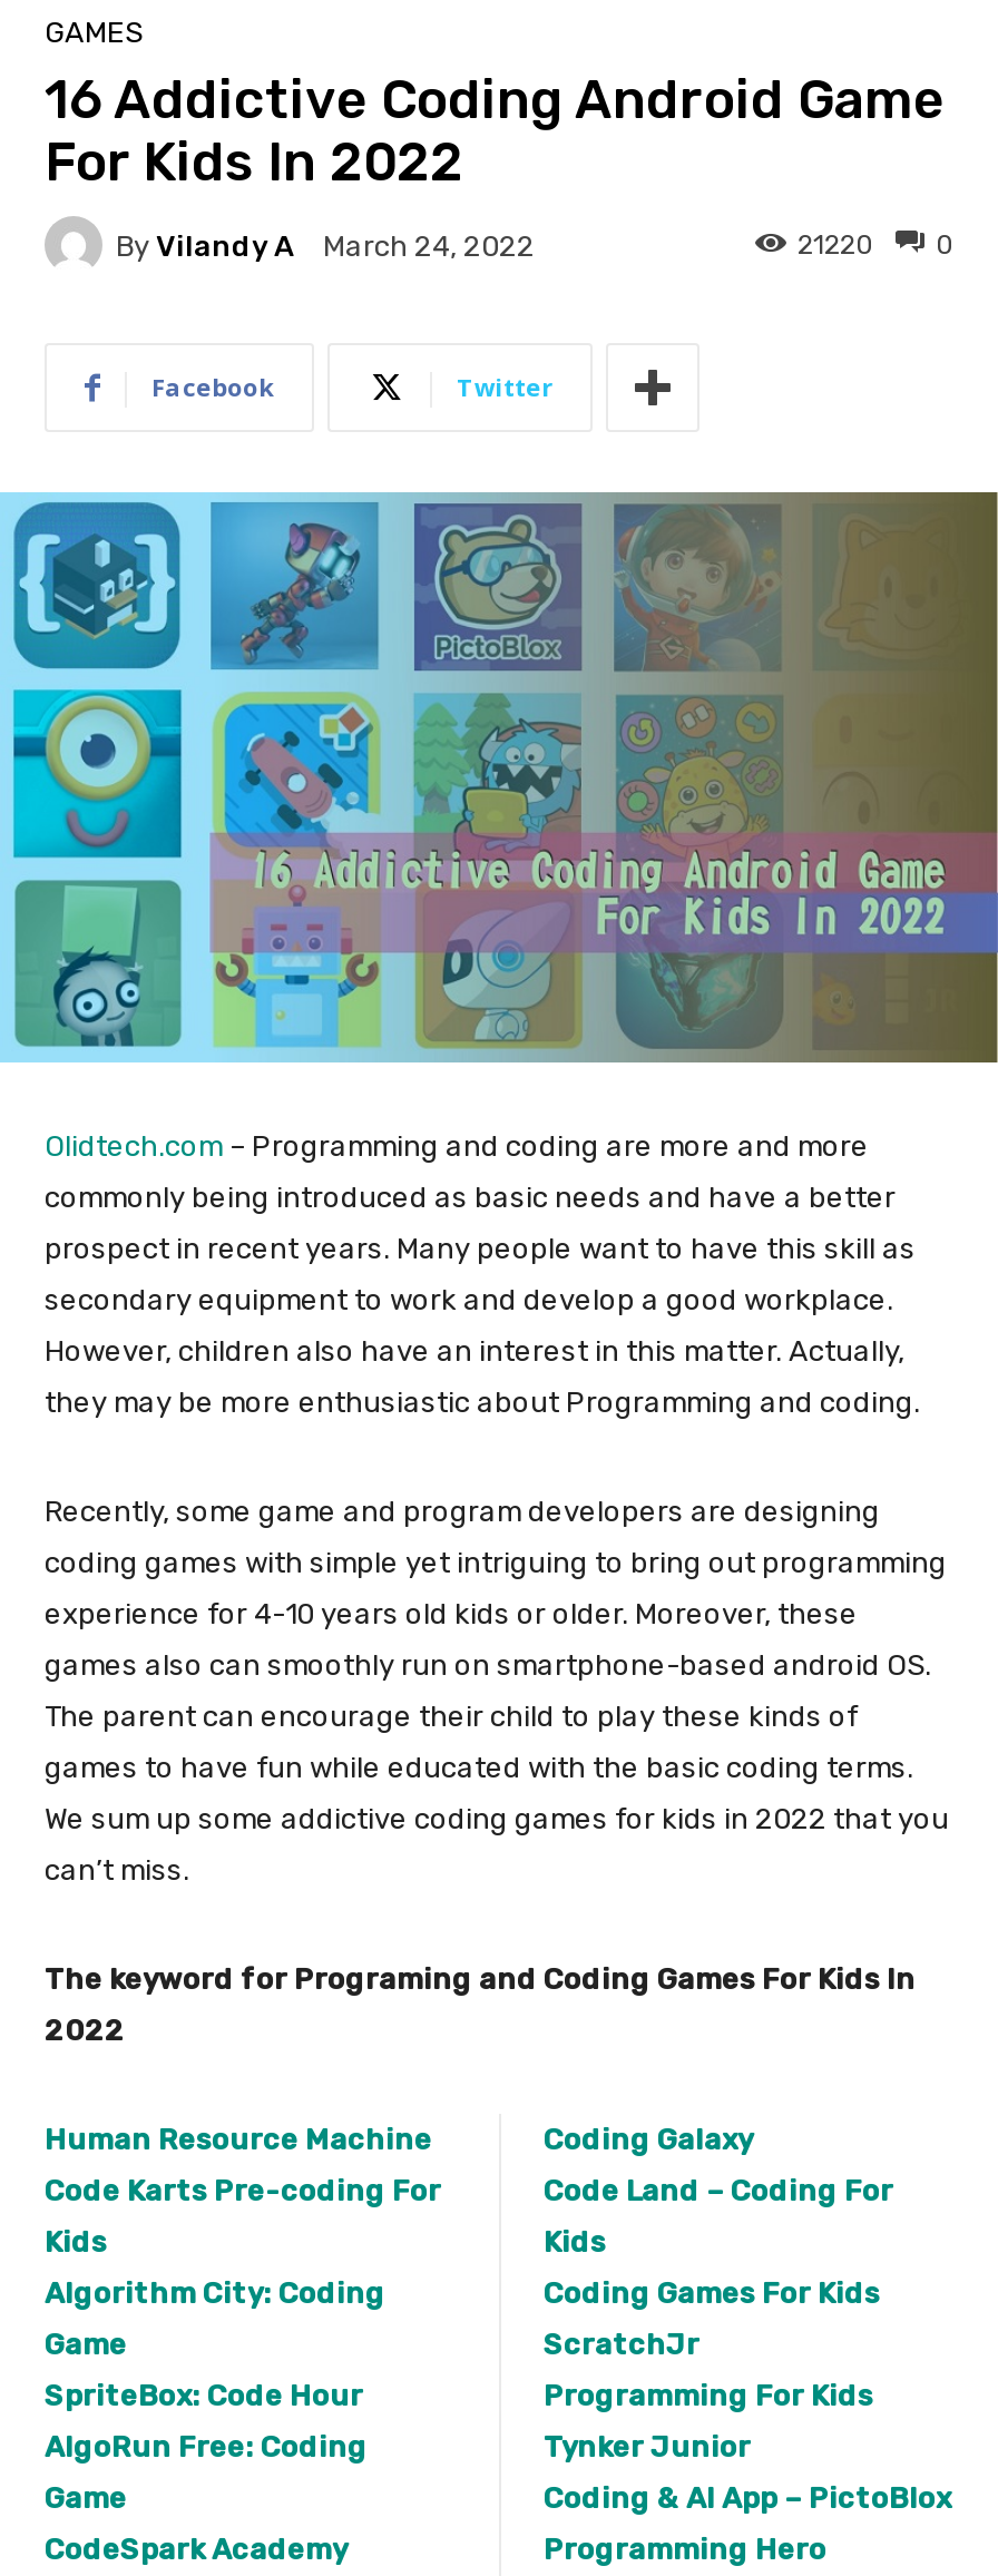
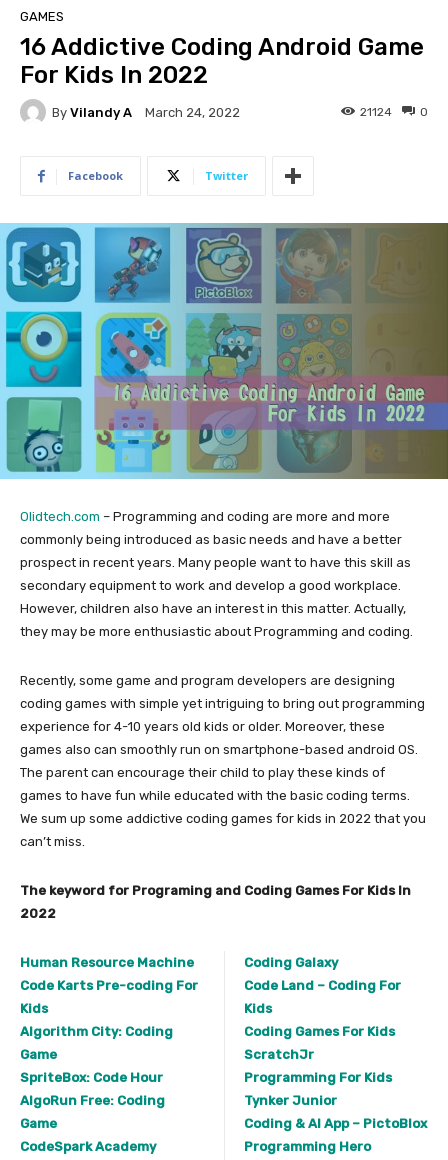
[798,229,953,260] 21220 0 -> [360,105,428,119] 21124 0

